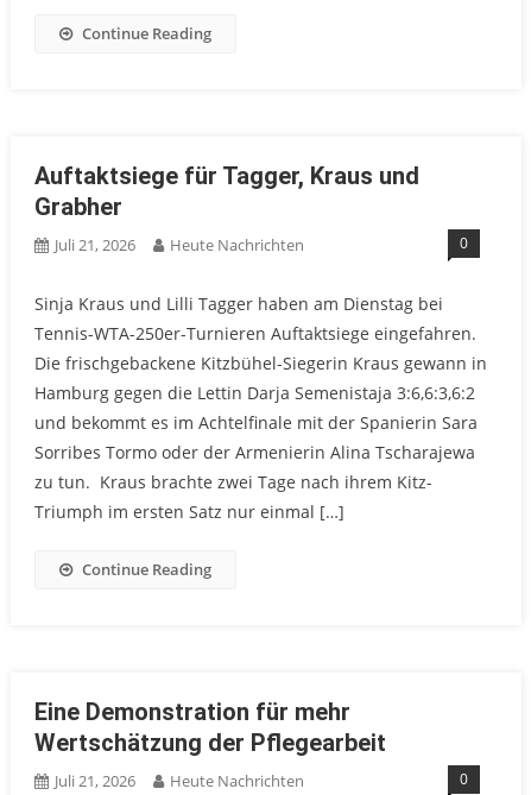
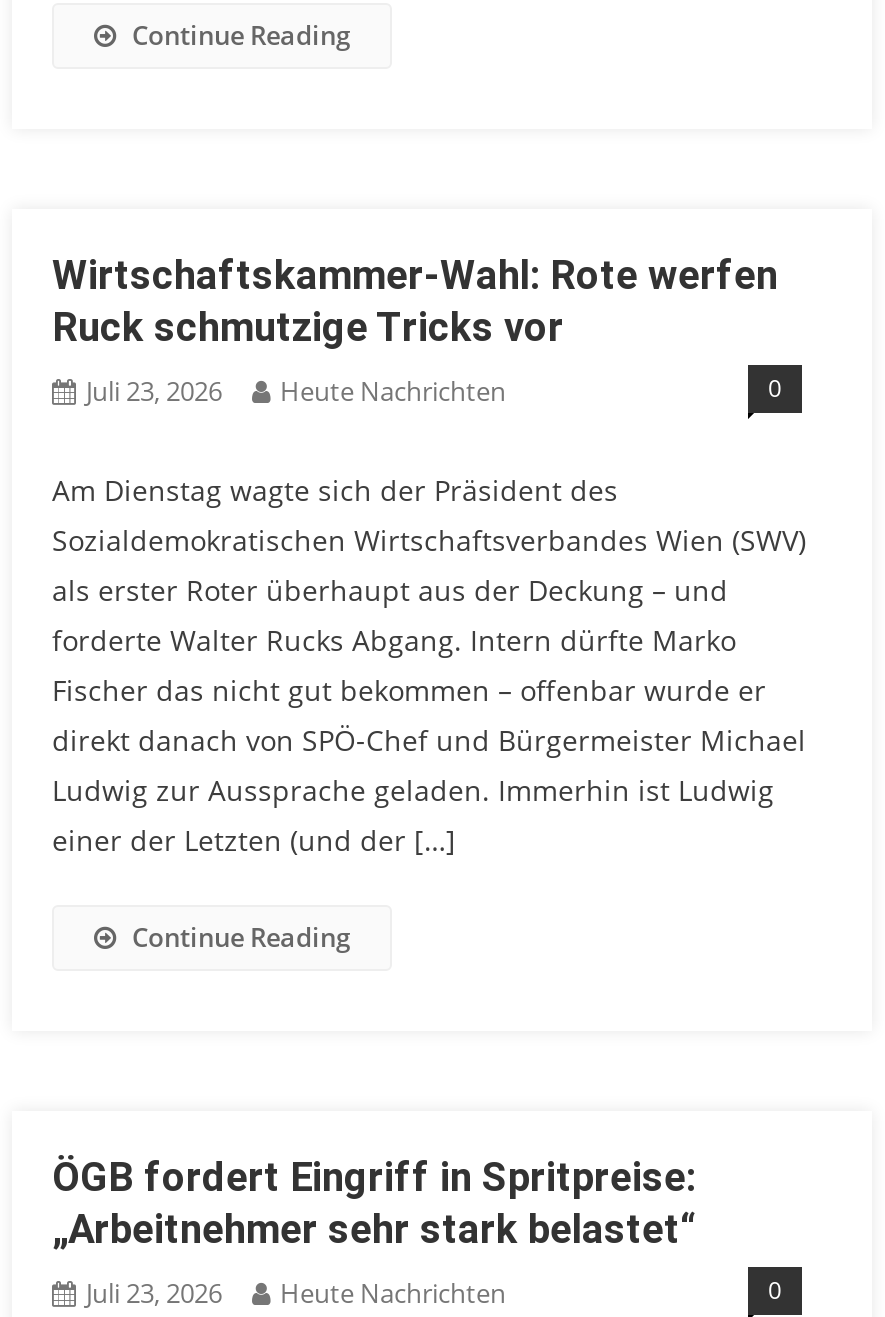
[34,162,419,221] Auftaktsiege für Tagger, Kraus und | Grabher -> [52,251,778,351] Wirtschaftskammer-Wahl: Rote werfen | Ruck schmutzige Tricks vor
[55,234,304,255] Juli 21, 2026 Heute Nachrichten -> [86,373,506,409] Juli 23, 2026 Heute Nachrichten
[34,292,487,523] Sinja Kraus und Lilli Tagger haben am Dienstag bei | Tennis-WTA-250er-Turnieren Auftaktsiege eingefahren. | Die frischgebackene Kitzbühel-Siegerin Kraus gewann in | Hamburg gegen die Lettin Darja Semenistaja 3:6,6:3,6:2 | und bekommt es im Achtelfinale mit der Spanierin Sara | Sorribes Tormo oder der Armenierin Alina Tscharajewa | zu tun. Kraus brachte zwei Tage nach ihrem Kitz- | Triumph im ersten Satz nur einmal […] -> [52,471,806,859] Am Dienstag wagte sich der Präsident des | Sozialdemokratischen Wirtschaftsverbandes Wien (SWV) | als erster Roter überhaupt aus der Deckung – und | forderte Walter Rucks Abgang. Intern dürfte Marko | Fischer das nicht gut bekommen – offenbar wurde er | direkt danach von SPÖ-Chef und Bürgermeister Michael | Ludwig zur Aussprache geladen. Immerhin ist Ludwig | einer der Letzten (und der […]
[34,698,386,757] Eine Demonstration für mehr | Wertschätzung der Pflegearbeit -> [52,1153,696,1253] ÖGB fordert Eingriff in Spritpreise: | „Arbeitnehmer sehr stark belastet“
[55,770,304,791] Juli 21, 2026 Heute Nachrichten -> [86,1275,506,1311] Juli 23, 2026 Heute Nachrichten

